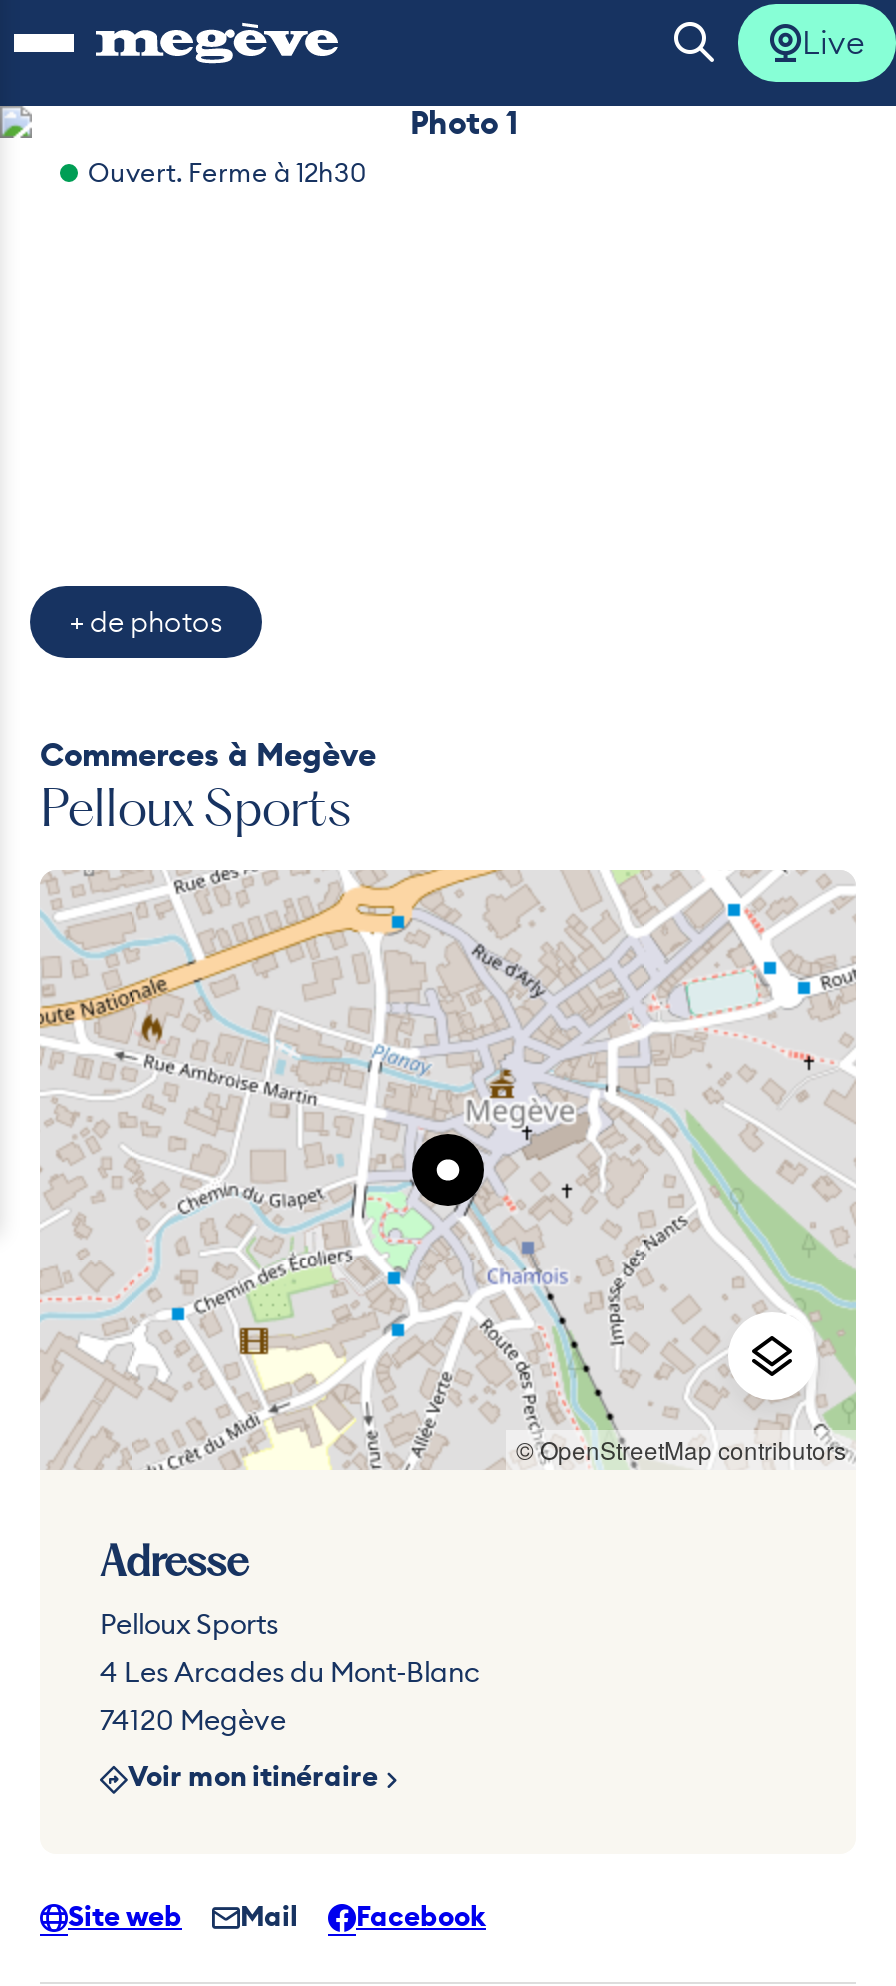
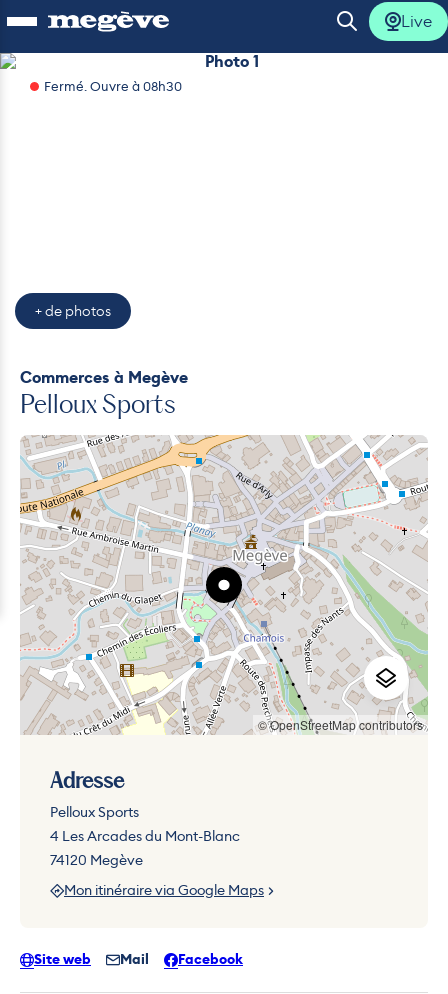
[88,156,366,190] Ouvert. Ferme à 12h30 -> [44,78,182,95] Fermé. Ouvre à 08h30
[128,1759,378,1797] Voir mon itinéraire -> [64,881,264,899] Mon itinéraire via Google Maps

